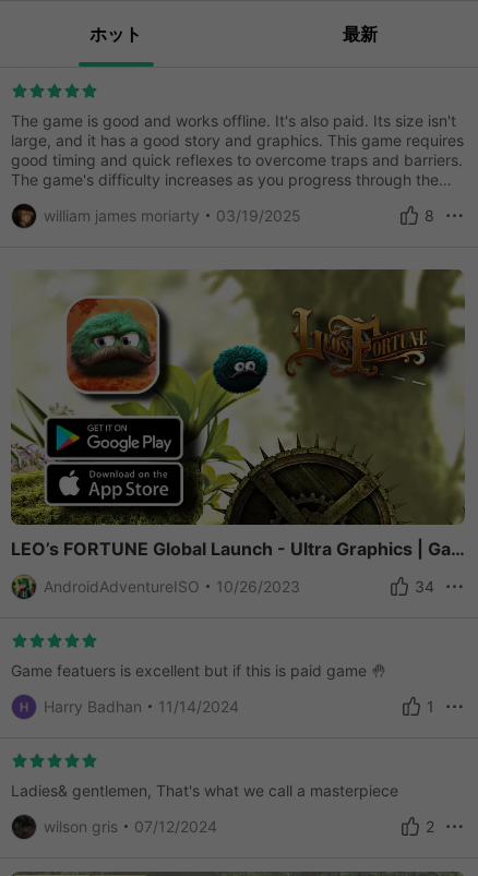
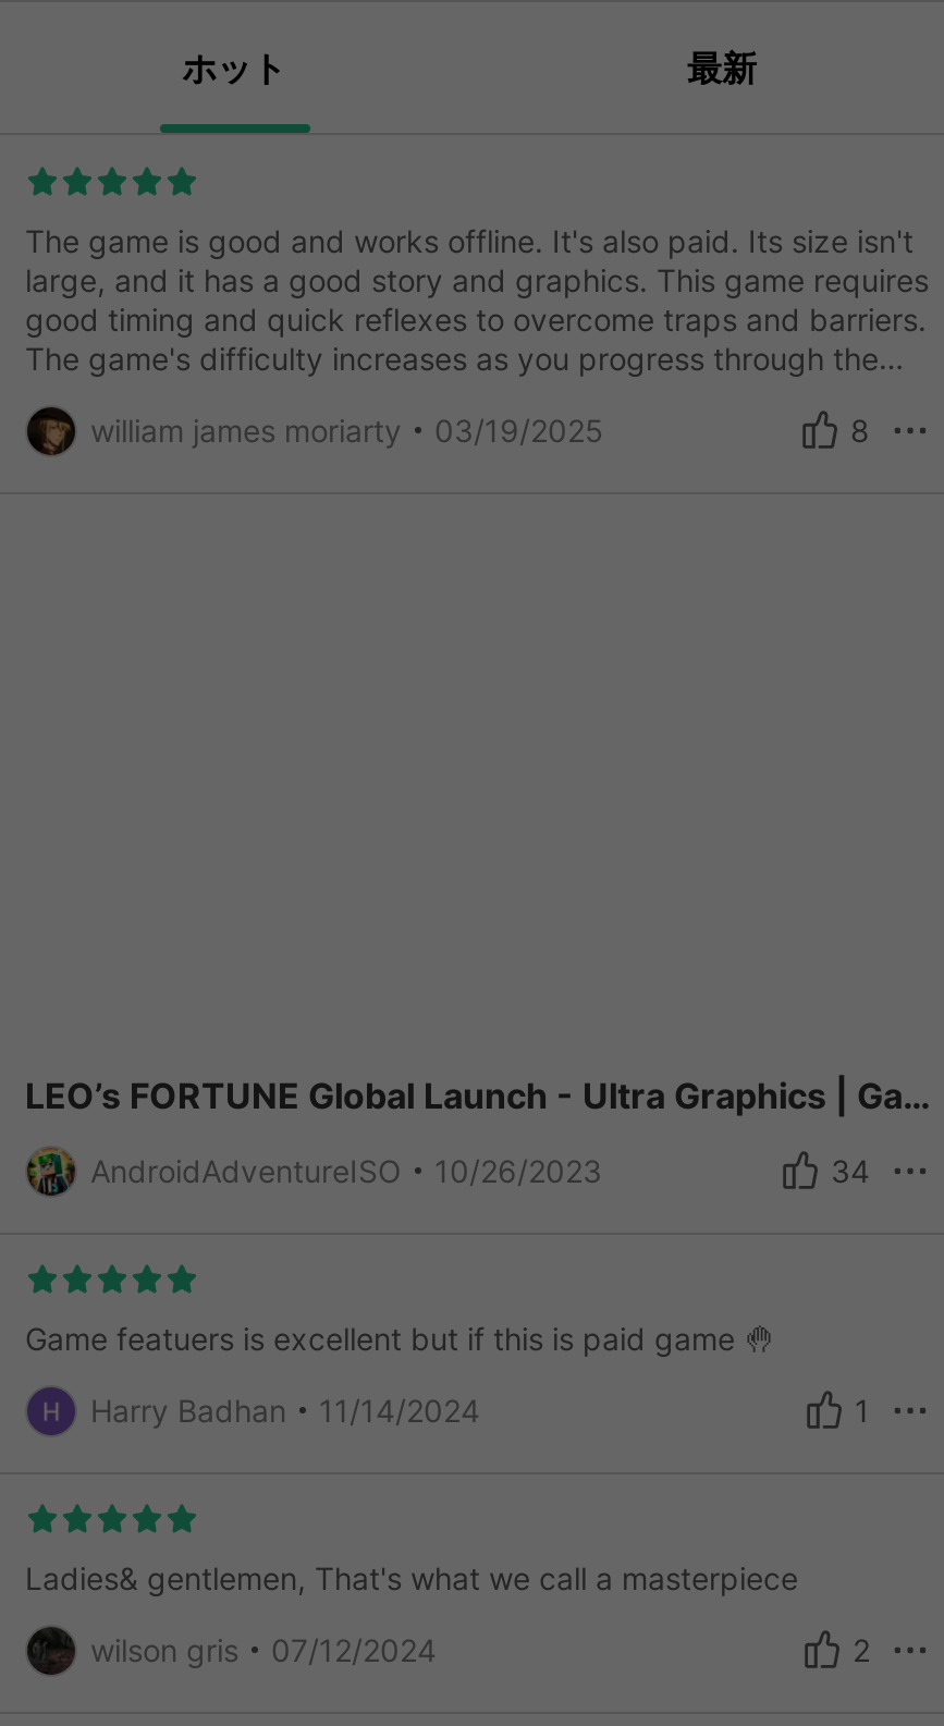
[10,268,466,526] [image] -> none

